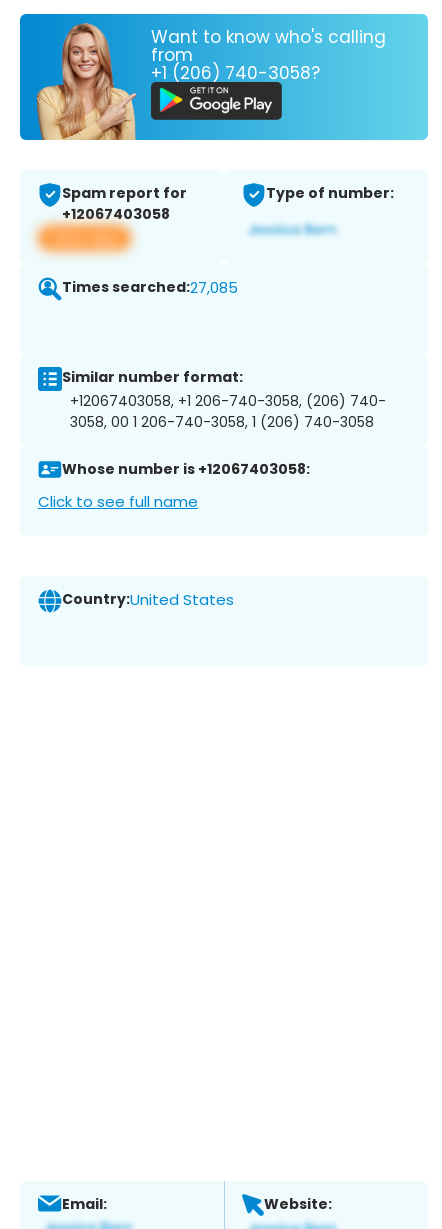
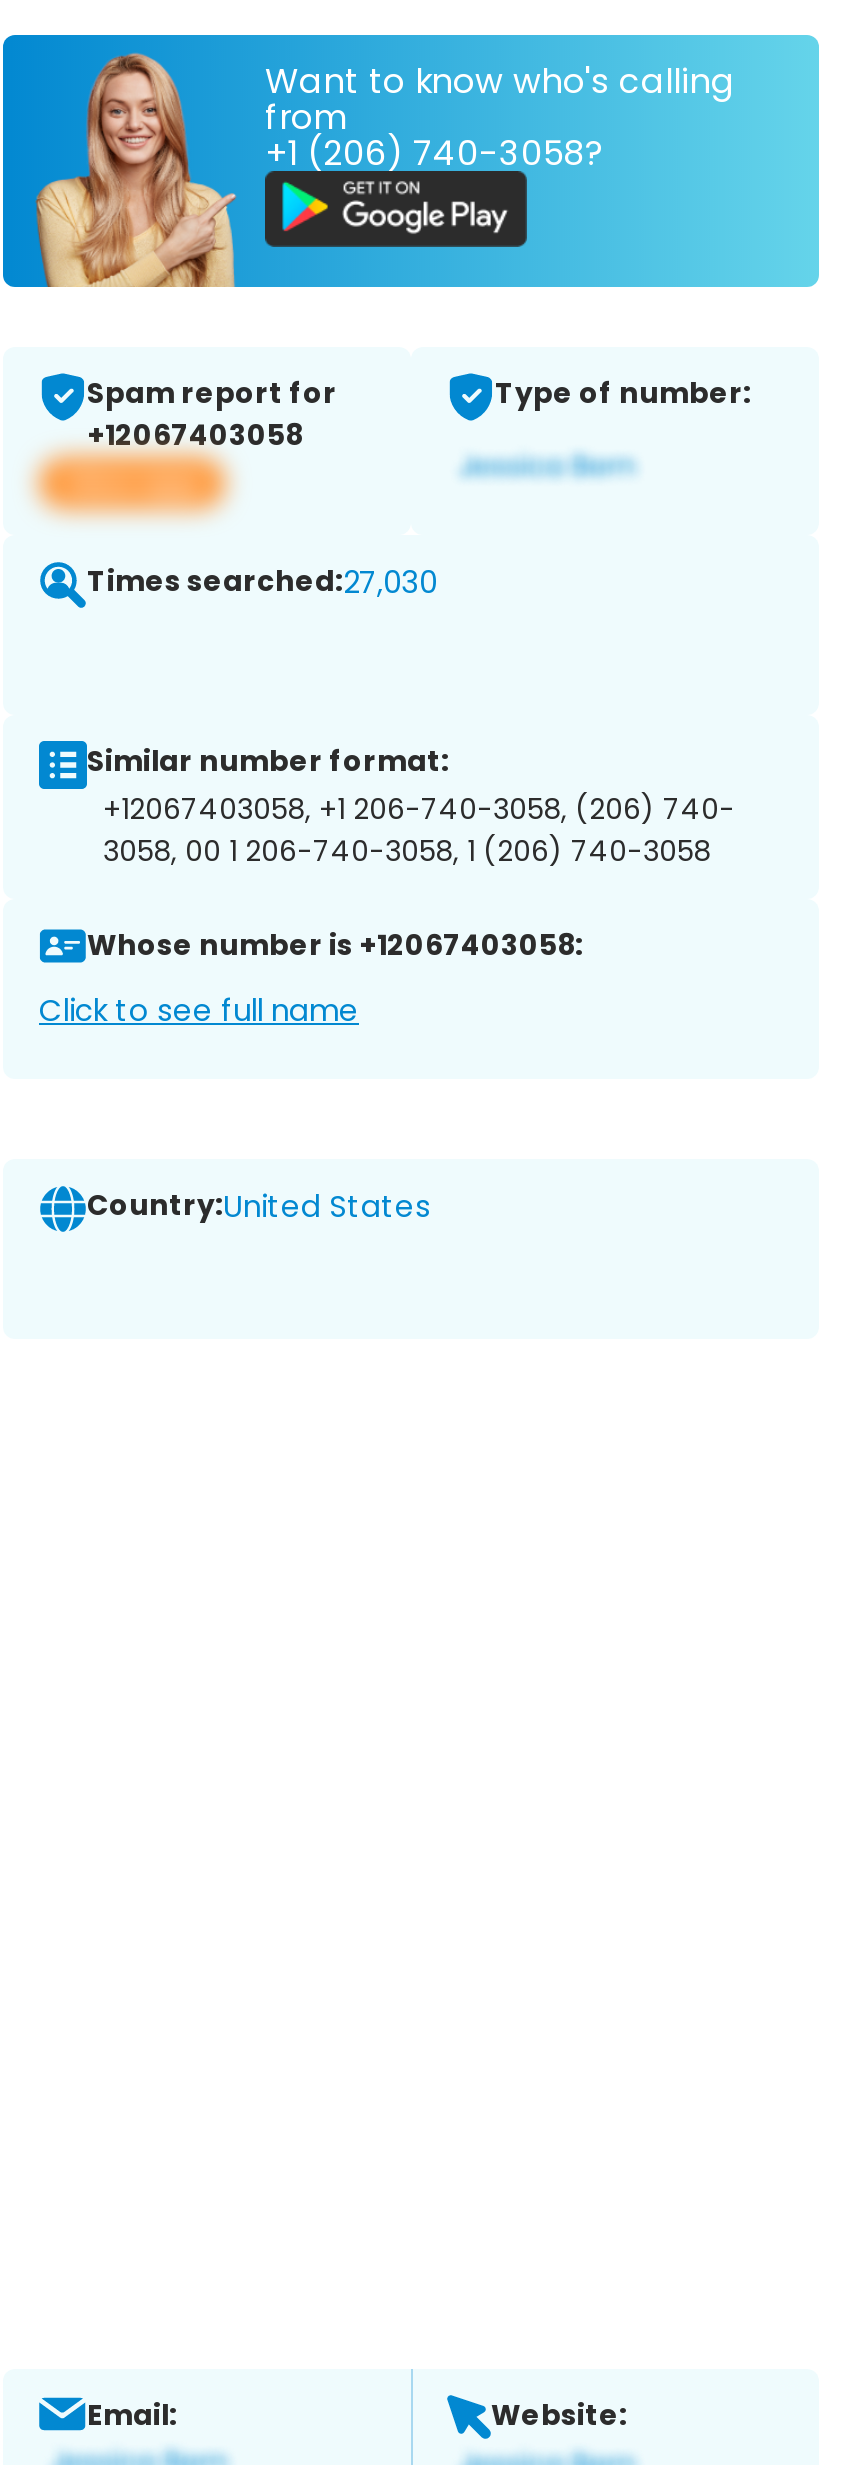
[62,277,238,298] Times searched:27,085 -> [87,561,437,603] Times searched:27,030

